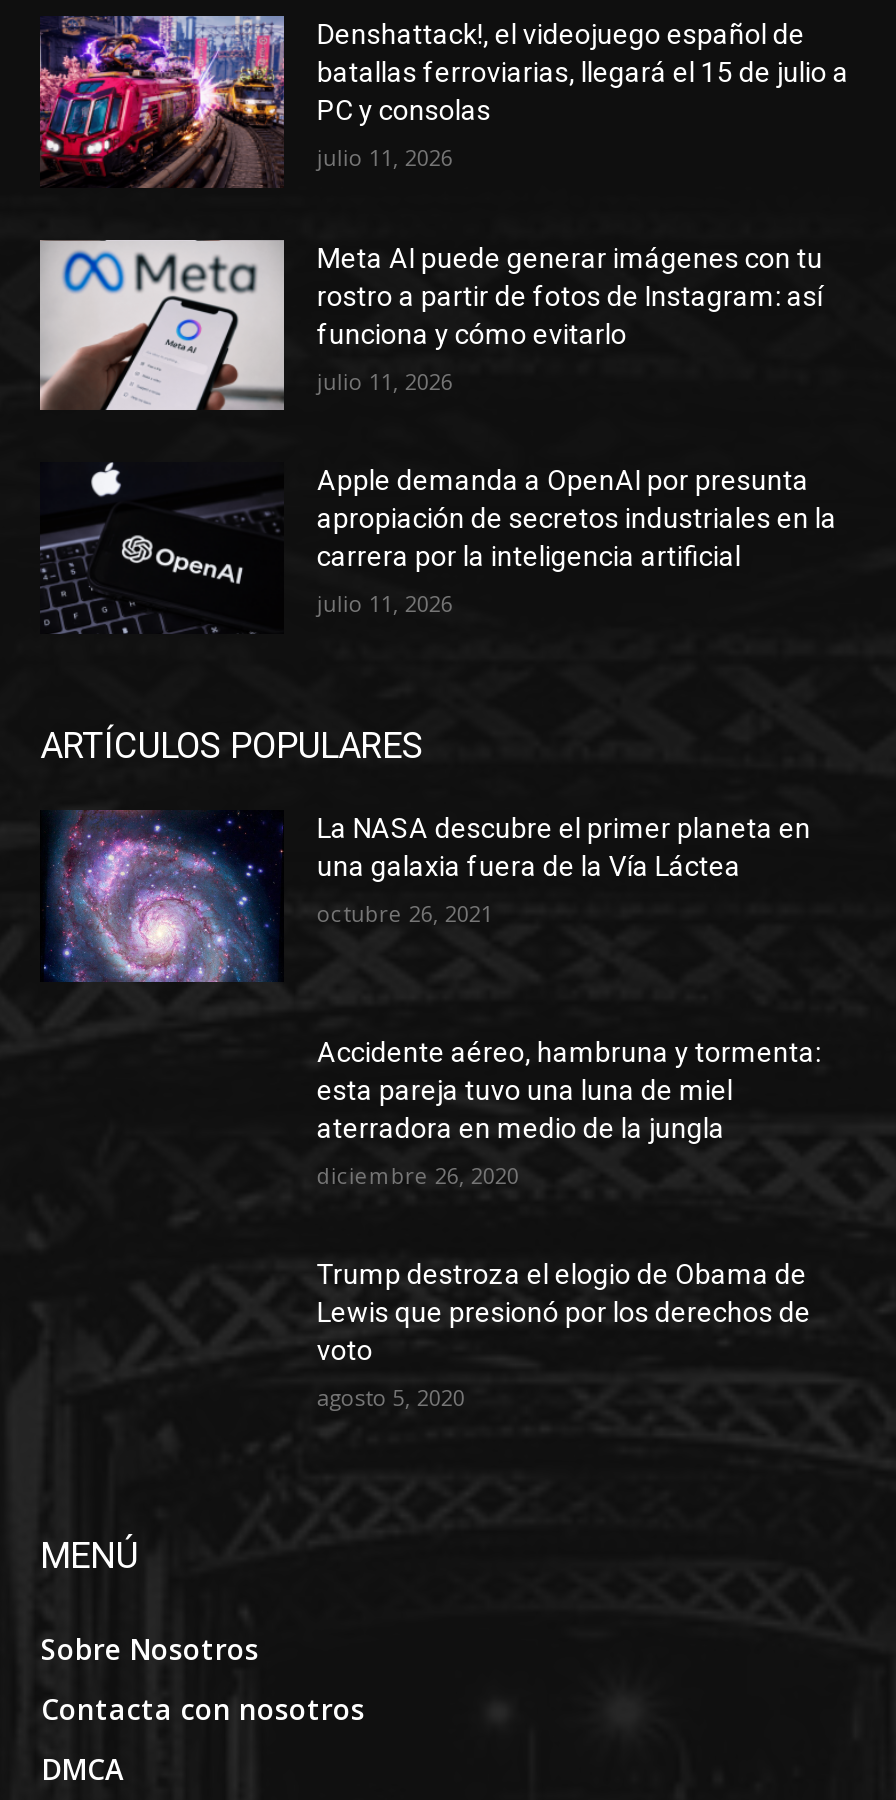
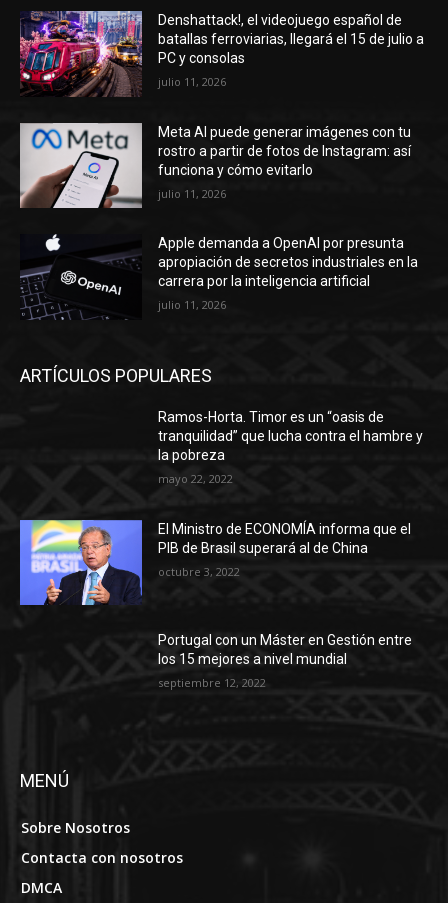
none -> [19,519,143,606] [image]
[42,810,284,984] [image] -> none
[317,812,811,882] La NASA descubre el primer planeta en | una galaxia fuera de la Vía Láctea -> [158,409,423,463] Ramos-Horta. Timor es un “oasis de | tranquilidad” que lucha contra el hambre y | la pobreza
[317,898,493,928] octubre 26, 2021 -> [158,471,233,486] mayo 22, 2022
[317,1036,821,1144] Accidente aéreo, hambruna y tormenta: | esta pareja tuvo una luna de miel | aterradora en medio de la jungla -> [158,521,411,556] El Ministro de ECONOMÍA informa que el | PIB de Brasil superará al de China
[317,1160,519,1190] diciembre 26, 2020 -> [158,564,240,579] octubre 3, 2022
[317,1259,811,1367] Trump destroza el elogio de Obama de | Lewis que presionó por los derechos de | voto -> [158,632,412,667] Portugal con un Máster en Gestión entre | los 15 mejores a nivel mundial
[317,1383,465,1413] agosto 5, 2020 -> [158,675,266,690] septiembre 12, 2022

